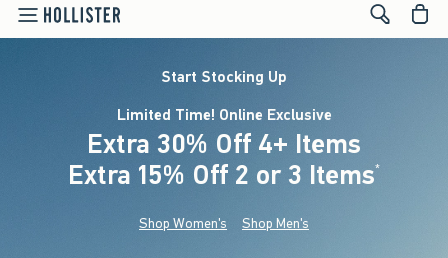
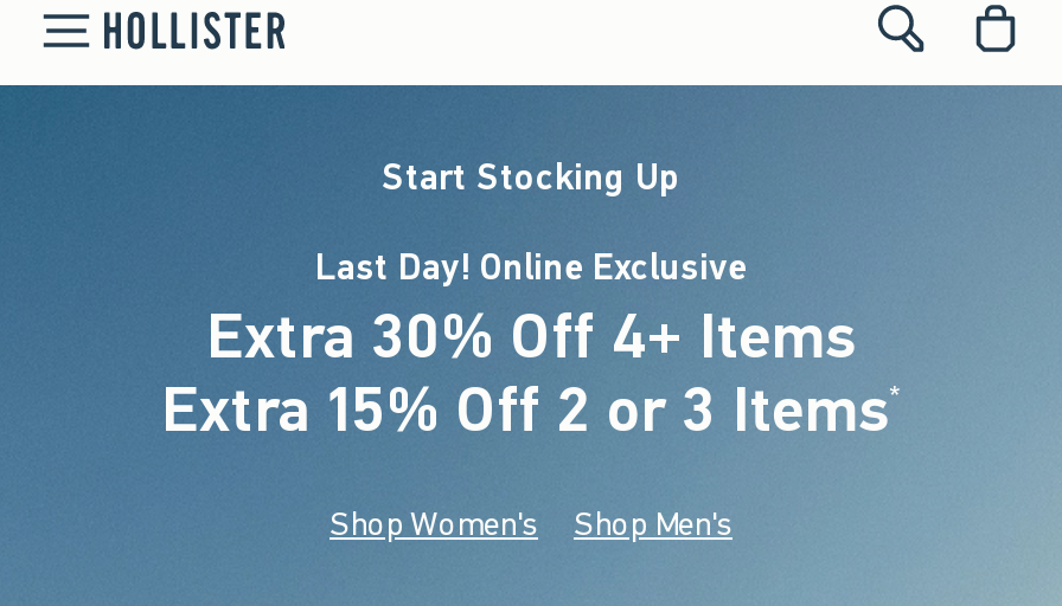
[116,105,331,125] Limited Time! Online Exclusive -> [315,244,747,291] Last Day! Online Exclusive

